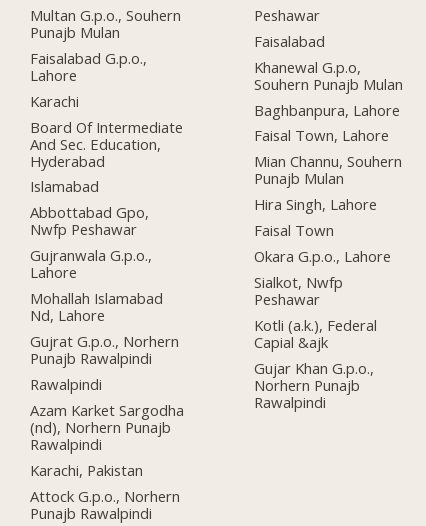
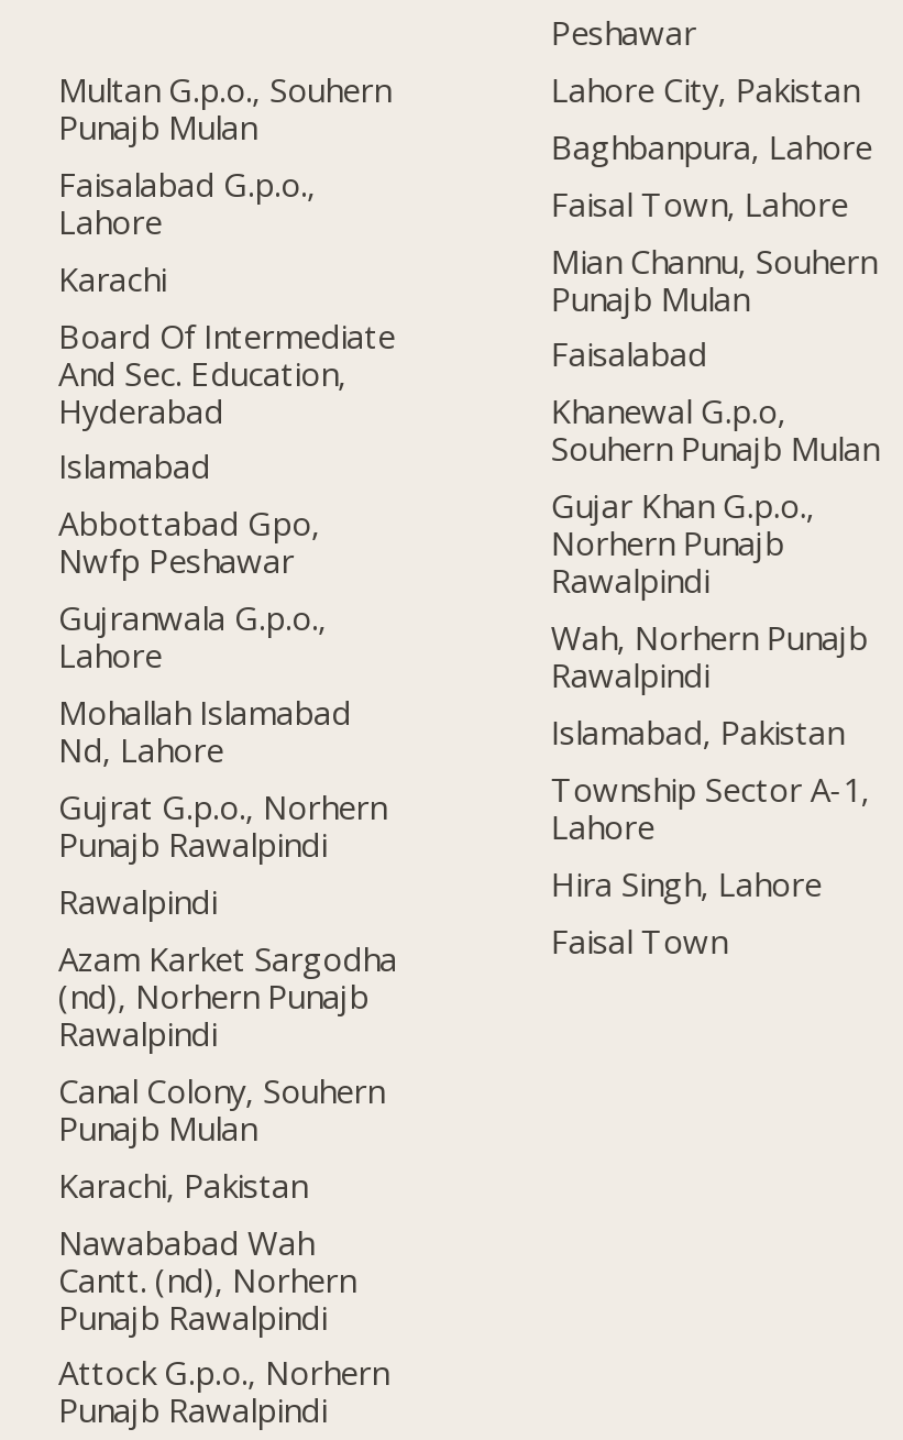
moved [254,31,403,94] -> [551,332,878,470]: Faisalabad | Khanewal G.p.o, | Souhern Punajb Mulan
none -> [551,66,859,110] Lahore City, Pakistan
moved [254,99,402,188] -> [551,123,876,319]: Baghbanpura, Lahore | Faisal Town, Lahore | Mian Channu, Souhern | Punajb Mulan
moved [254,194,377,240] -> [551,861,821,962]: Hira Singh, Lahore | Faisal Town
[254,246,391,352] Okara G.p.o., Lahore | Sialkot, Nwfp | Peshawar | Kotli (a.k.), Federal | Capial &ajk -> none
none -> [551,615,870,848] Wah, Norhern Punajb | Rawalpindi | Islamabad, Pakistan | Township Sector A-1, | Lahore
moved [254,358,374,412] -> [551,483,815,602]: Gujar Khan G.p.o., | Norhern Punajb | Rawalpindi
none -> [58,1068,384,1149] Canal Colony, Souhern | Punajb Mulan
none -> [58,1219,355,1338] Nawababad Wah | Cantt. (nd), Norhern | Punajb Rawalpindi

